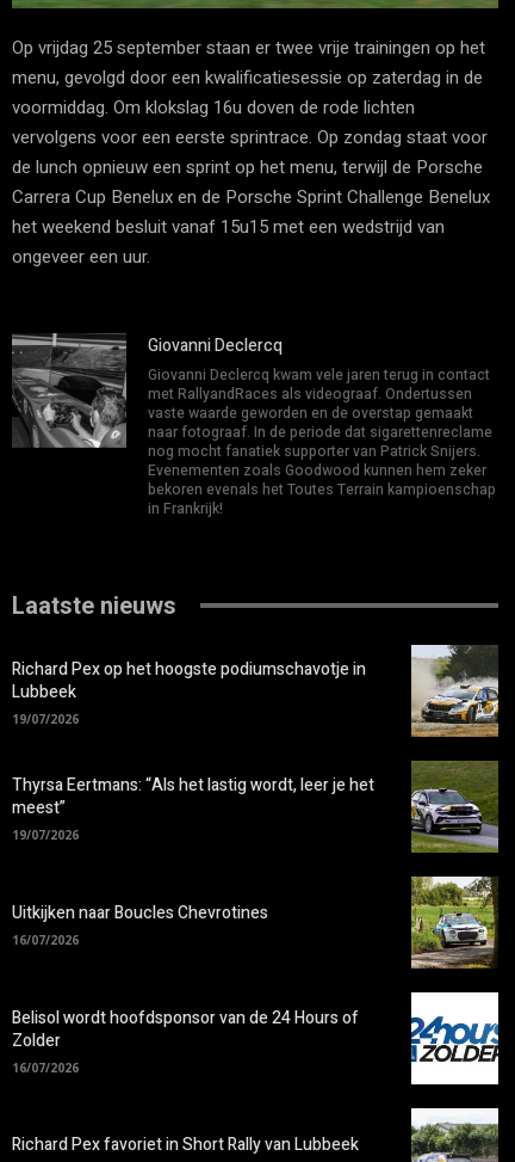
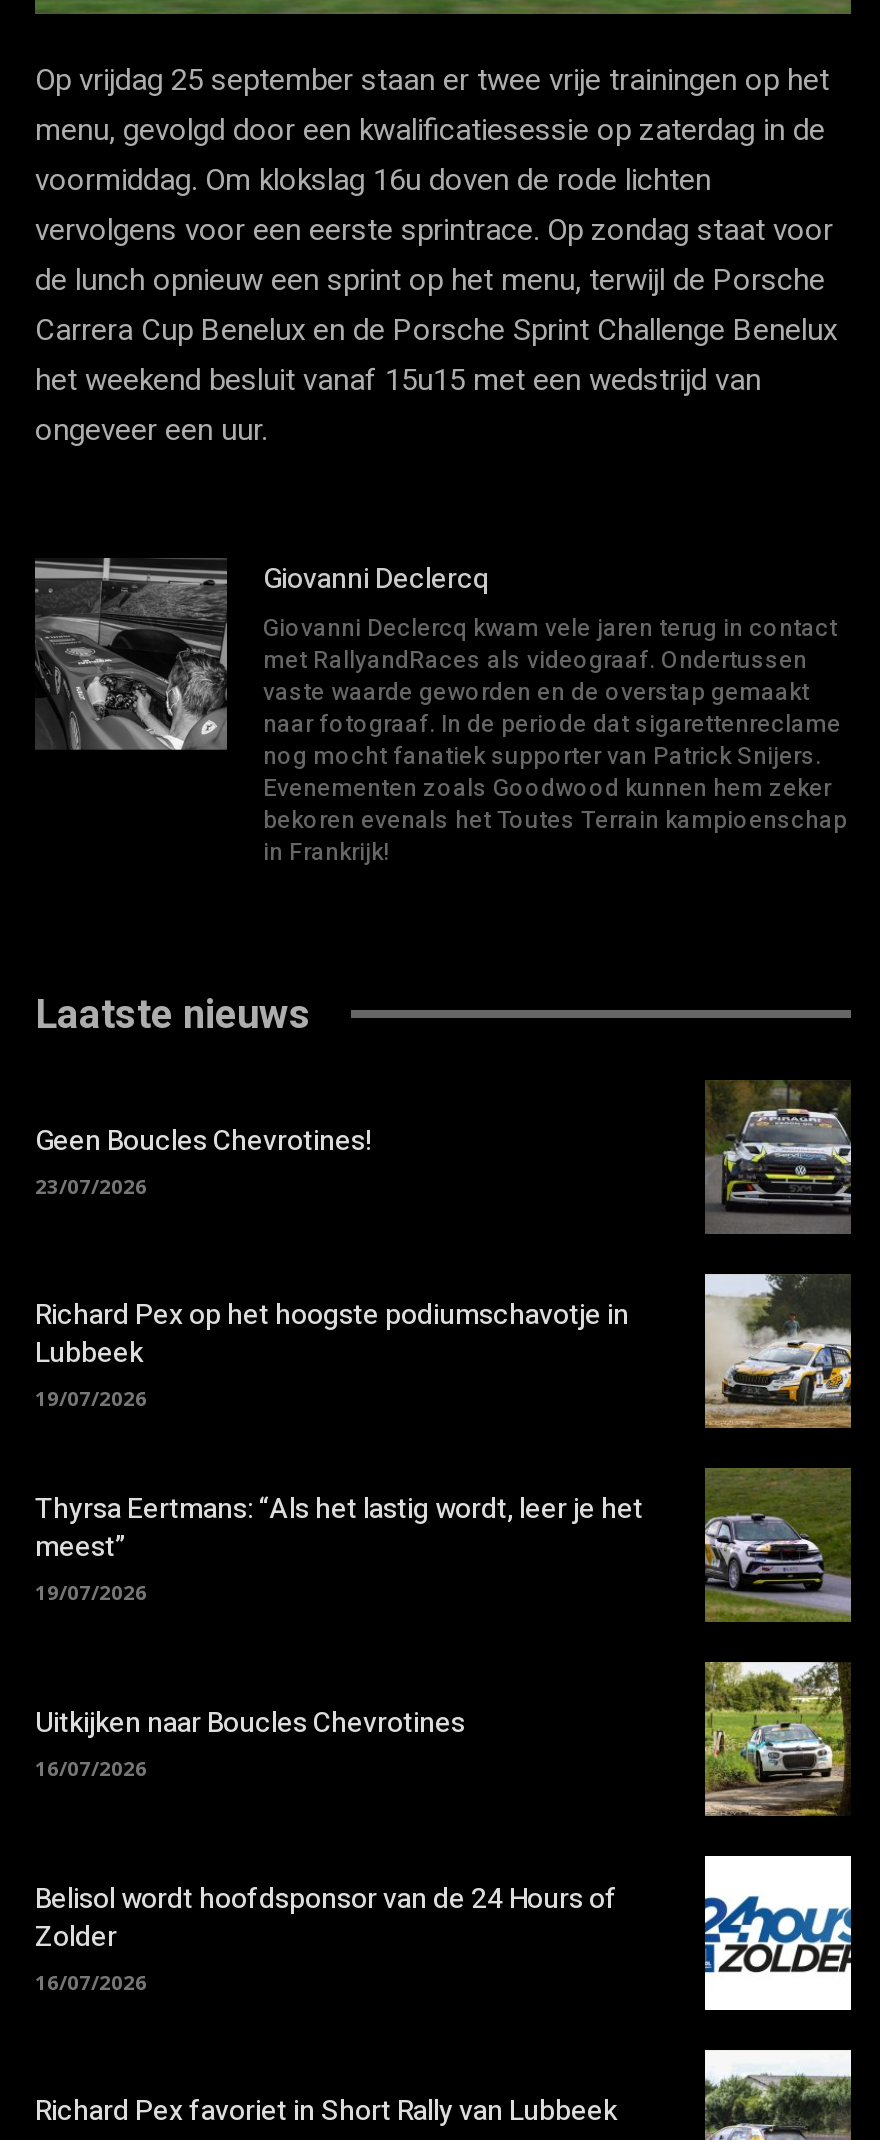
none -> [35,1120,371,1200] Geen Boucles Chevrotines! | 23/07/2026
none -> [705,1080,851,1234] [image]

